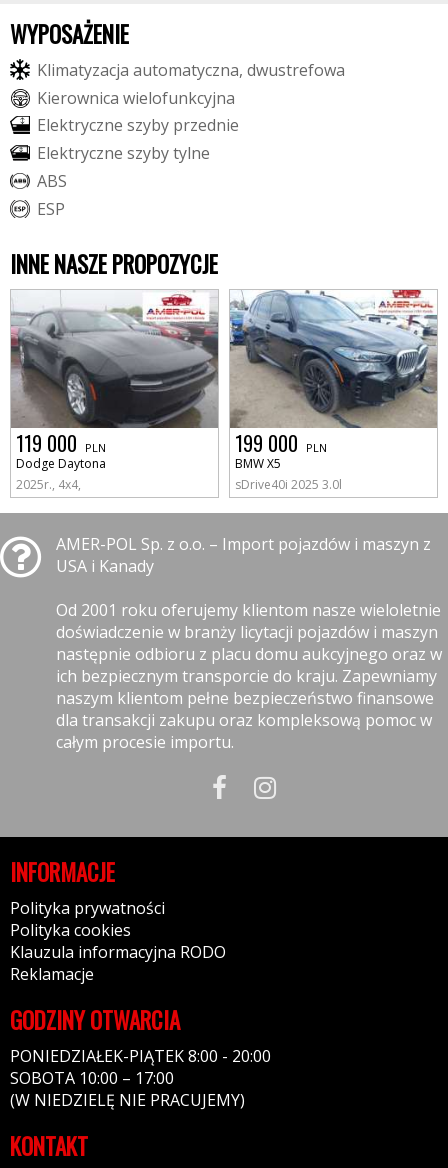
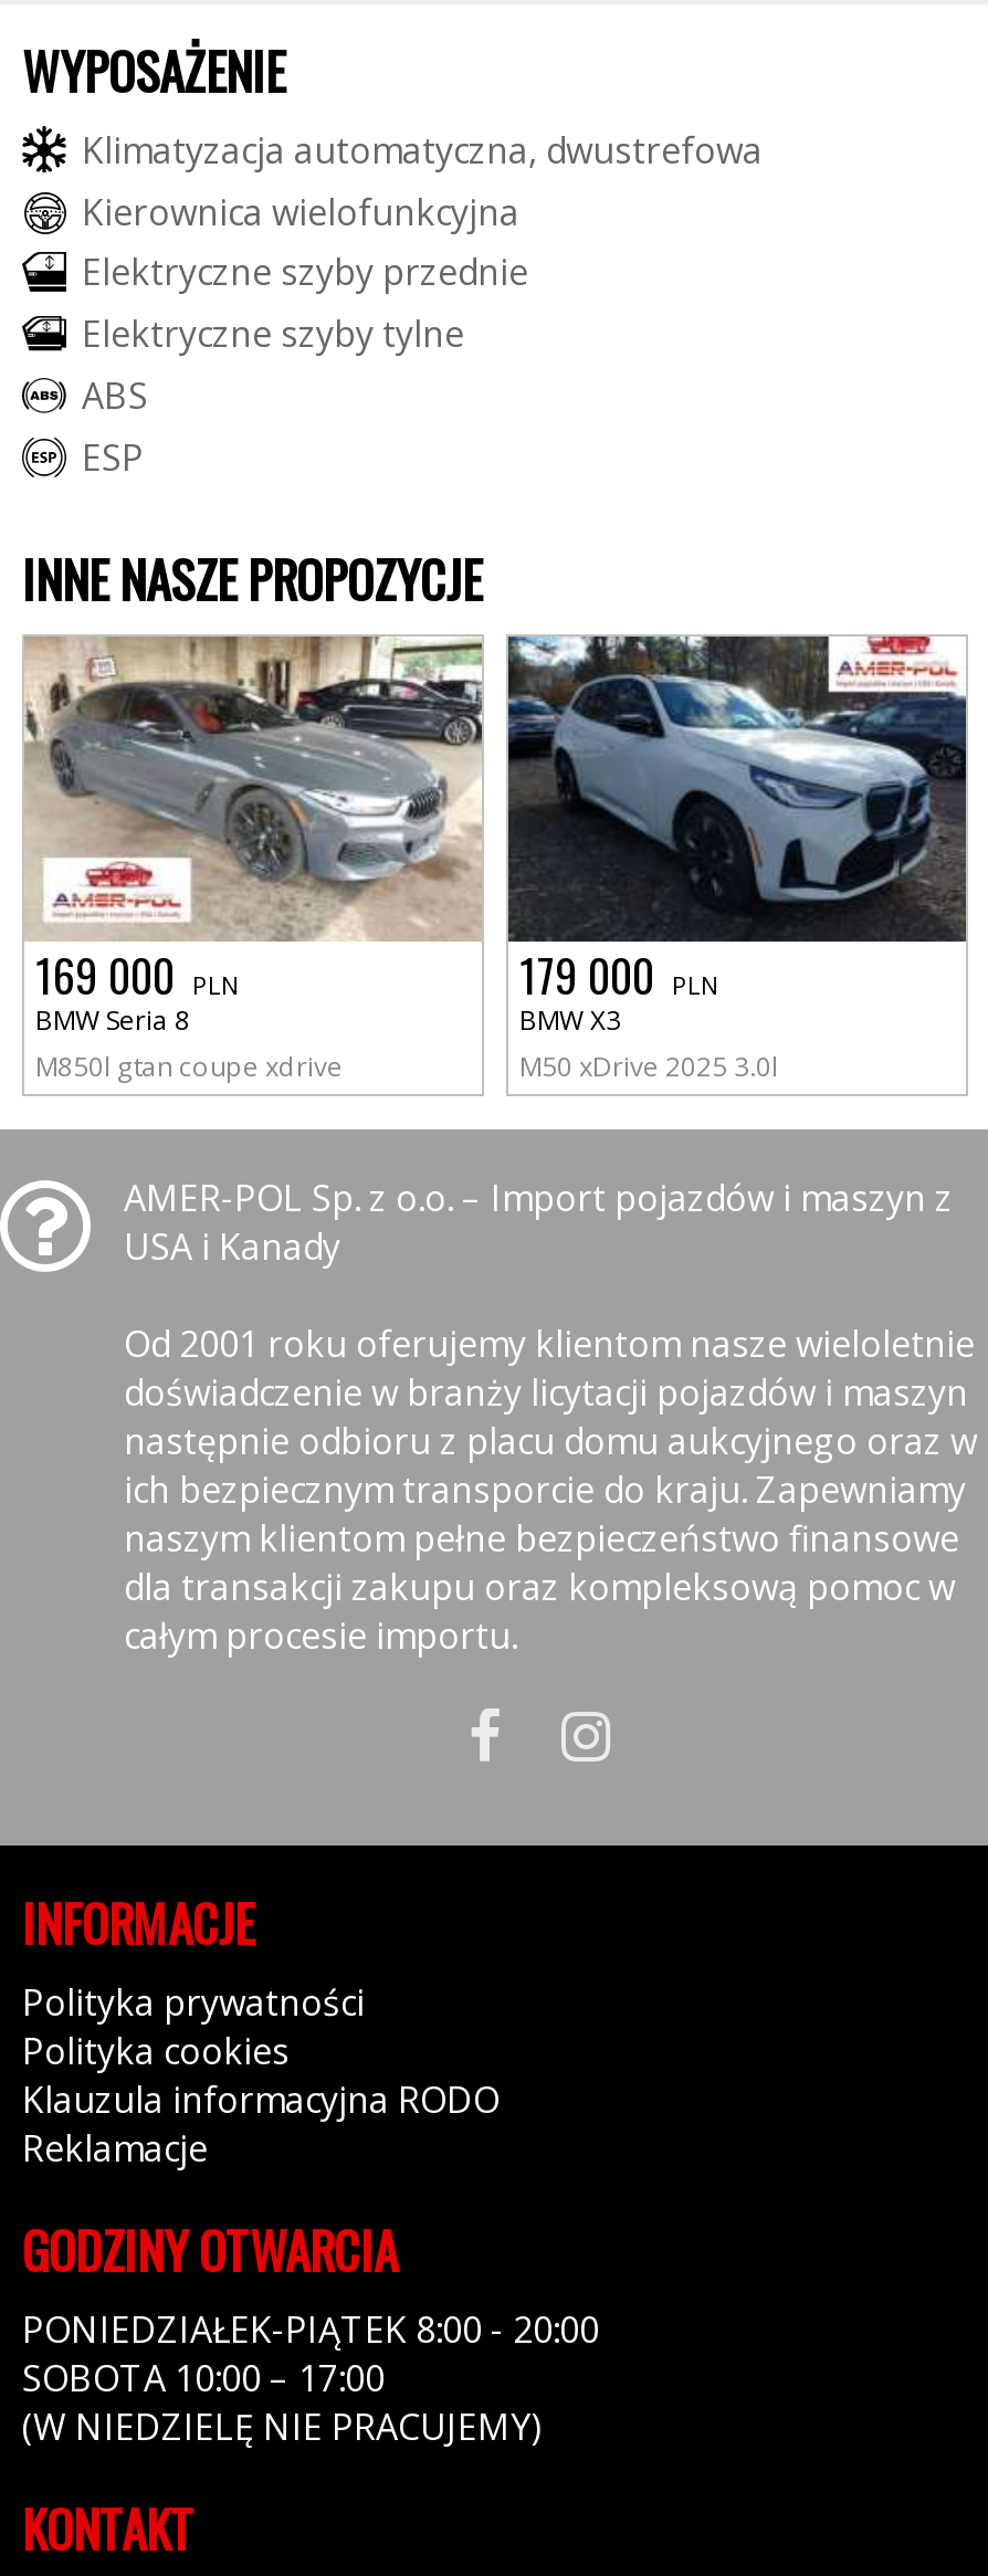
[11,290,219,493] [image] | 119 000 PLN | Dodge Daytona | 2025r., 4x4, -> [24,634,484,1085] [image] | 169 000 PLN | BMW Seria 8 | M850l gtan coupe xdrive
[229,290,438,493] [image] | 199 000 PLN | BMW X5 | sDrive40i 2025 3.0l -> [506,634,968,1085] [image] | 179 000 PLN | BMW X3 | M50 xDrive 2025 3.0l

